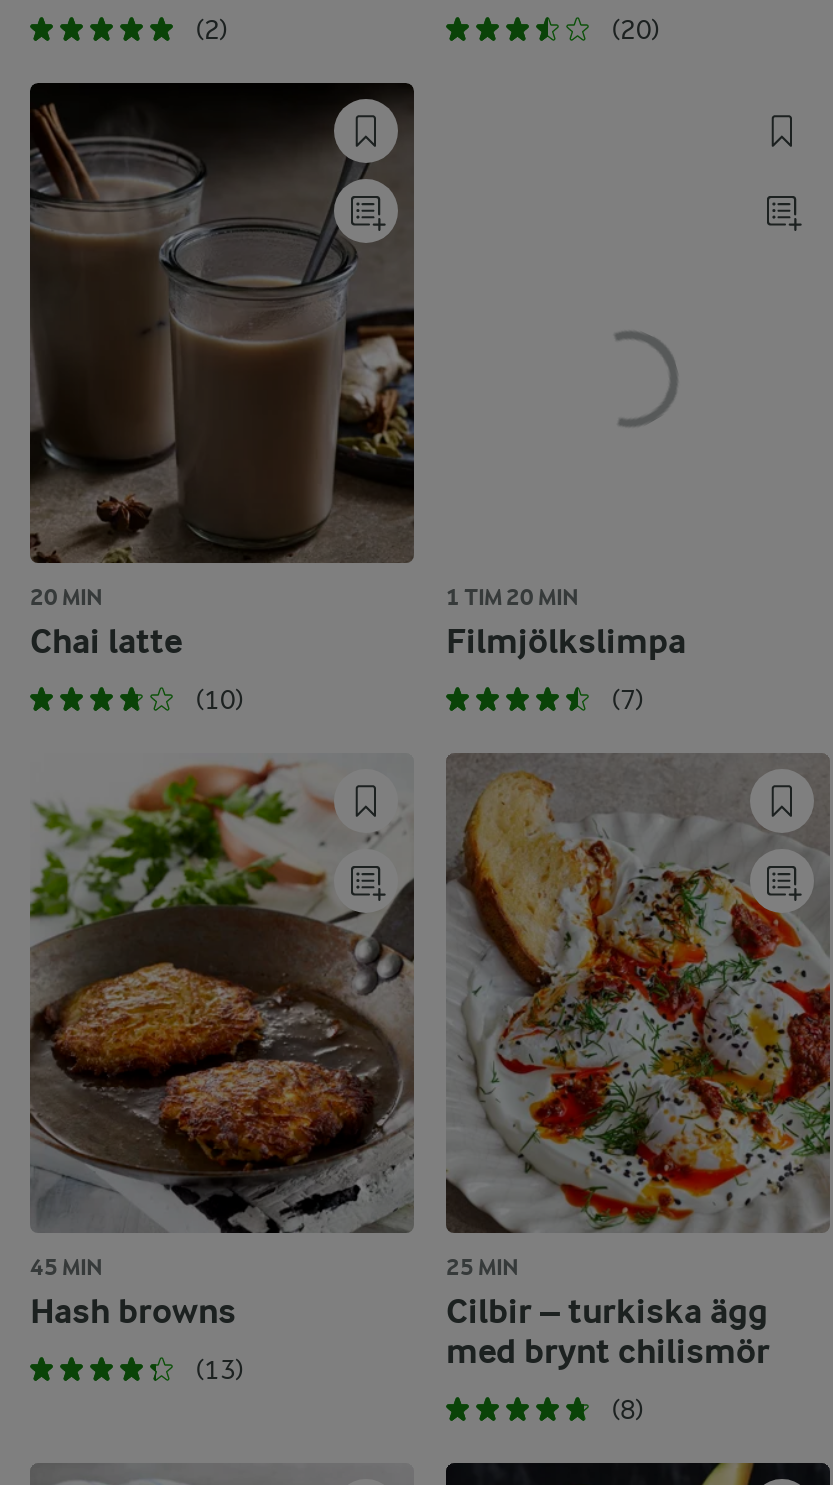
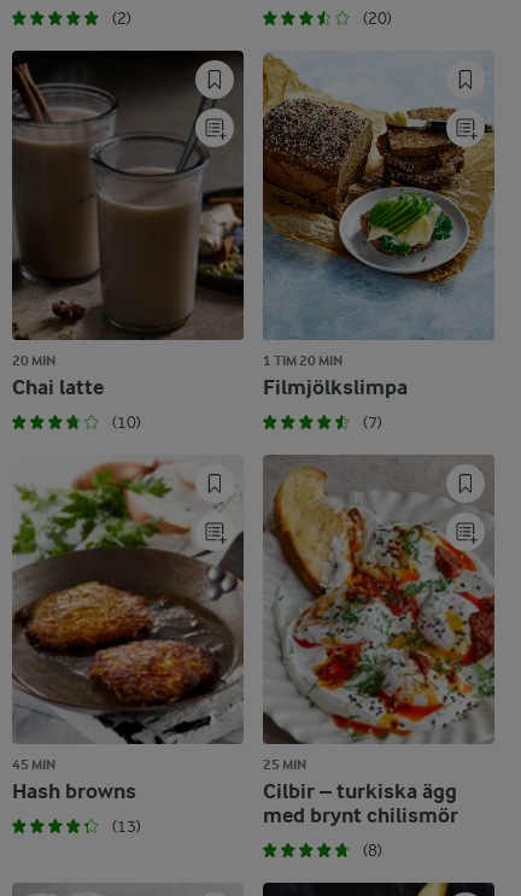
none -> [262,52,496,341] [image]

